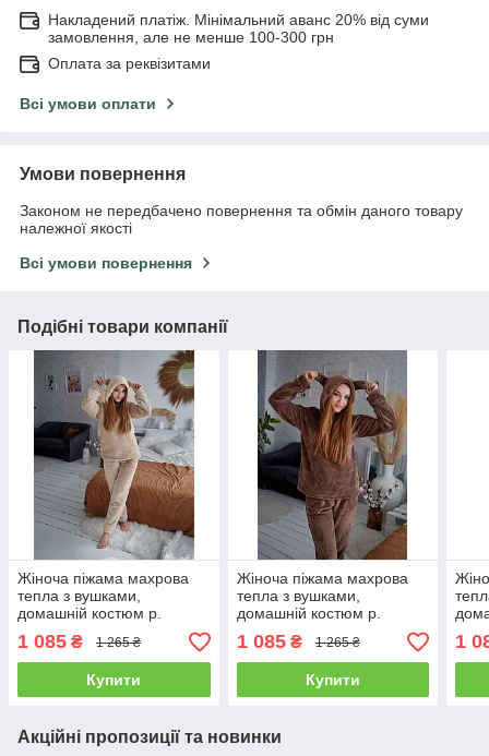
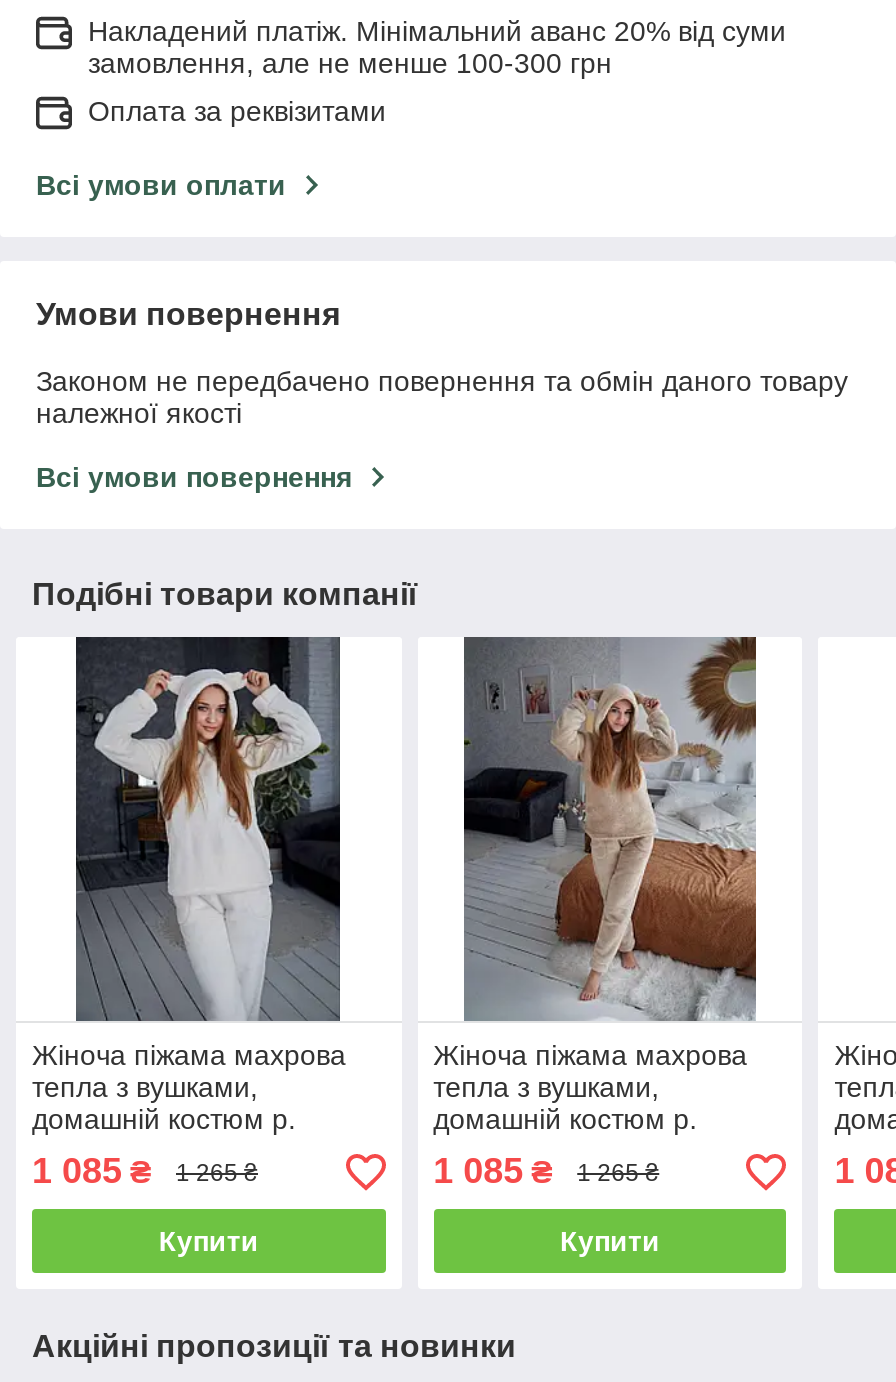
[33,349,195,561] [image] -> [62,637,356,1021] [image]
[253,350,413,561] [image] -> [462,635,758,1023] [image]

